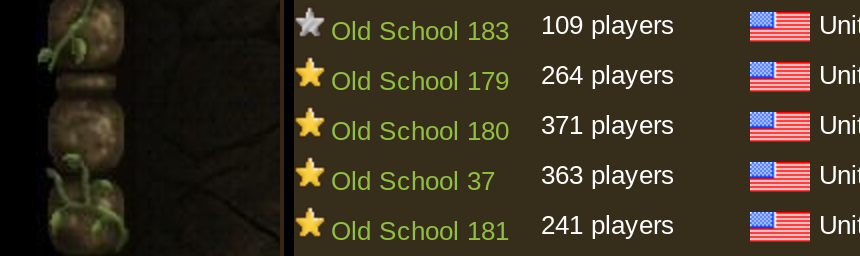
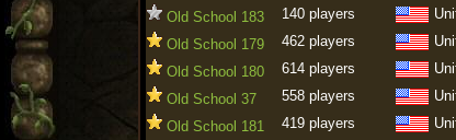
[331,10,675,46] Old School 183 109 players -> [166,5,355,25] Old School 183 140 players
[331,60,675,96] Old School 179 264 players -> [166,33,355,52] Old School 179 462 players
[331,110,675,146] Old School 180 371 players -> [166,60,355,80] Old School 180 614 players
[331,160,675,196] Old School 37 363 players -> [166,87,355,107] Old School 37 558 players
[331,210,675,246] Old School 181 241 players -> [166,115,355,135] Old School 181 419 players

